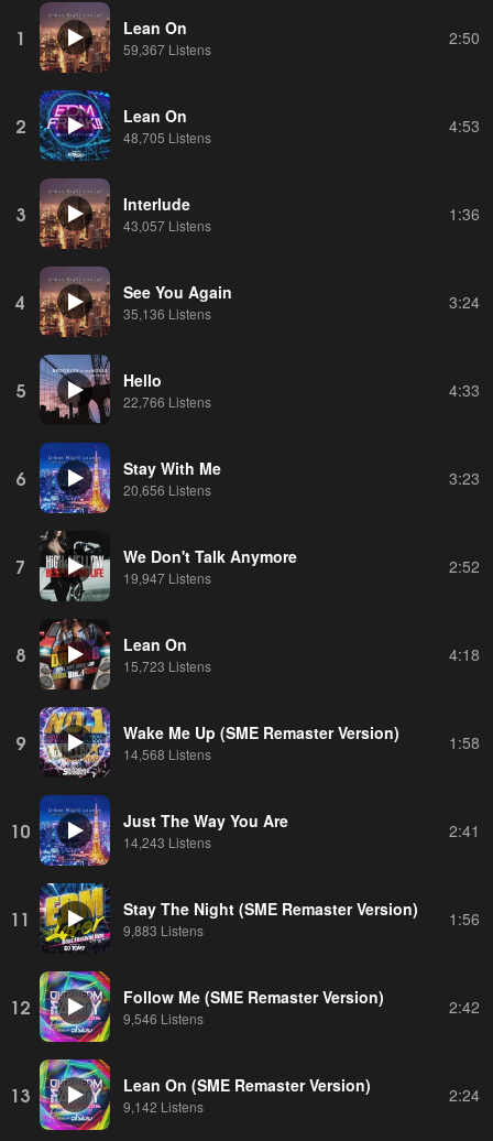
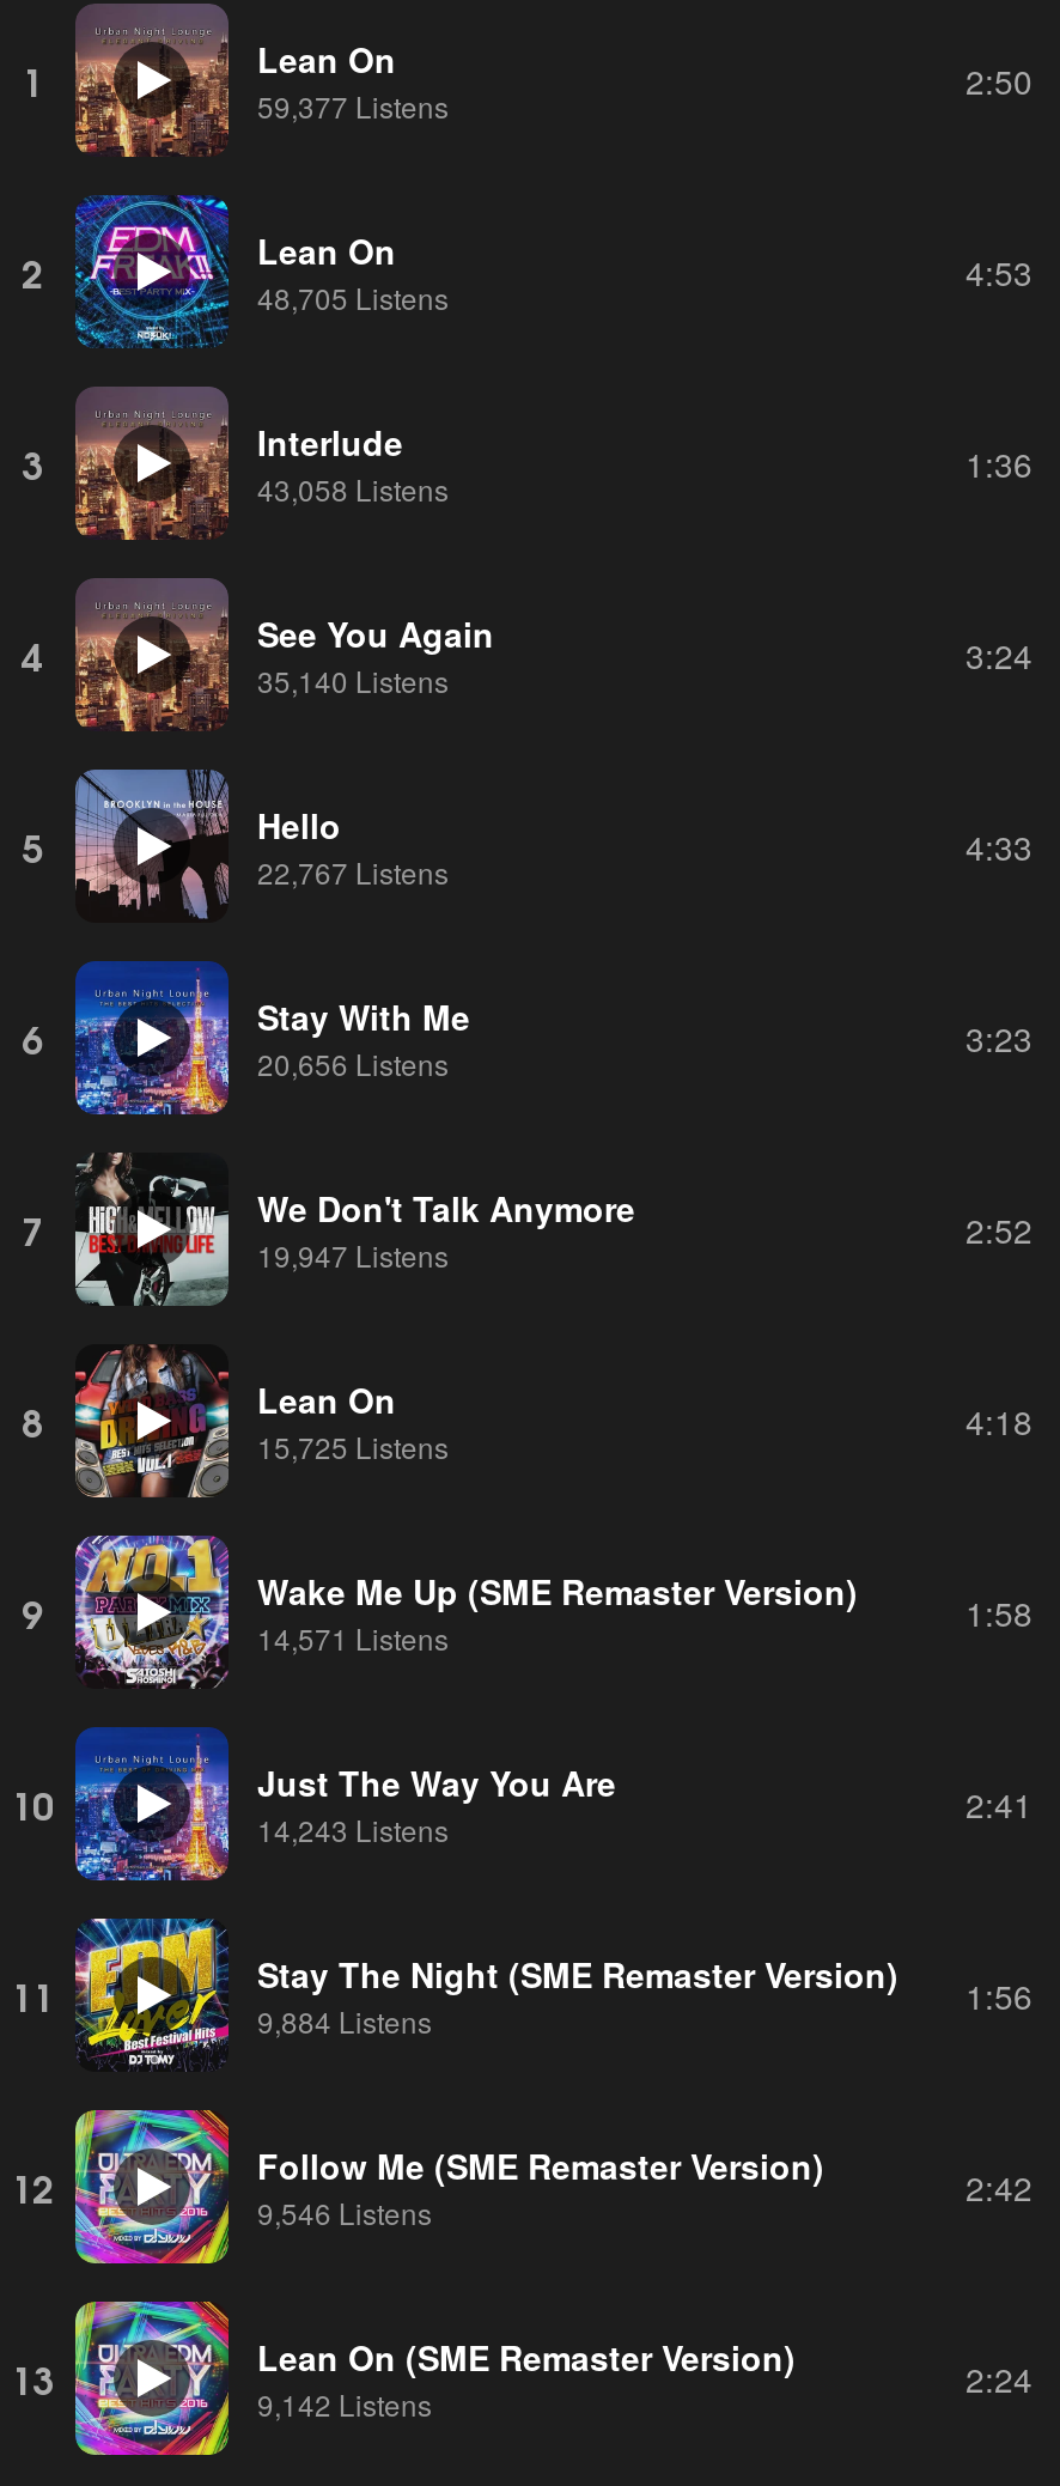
[123,39,211,58] 59,367 Listens -> [257,84,449,124] 59,377 Listens
[123,215,211,234] 43,057 Listens -> [257,467,449,507] 43,058 Listens
[123,303,211,322] 35,136 Listens -> [257,658,449,699] 35,140 Listens
[123,392,211,410] 22,766 Listens -> [257,850,449,891] 22,767 Listens
[123,656,211,675] 15,723 Listens -> [257,1424,449,1465] 15,725 Listens
[123,744,211,763] 14,568 Listens -> [257,1616,449,1657] 14,571 Listens
[123,920,204,939] 9,883 Listens -> [257,1999,432,2040] 9,884 Listens

